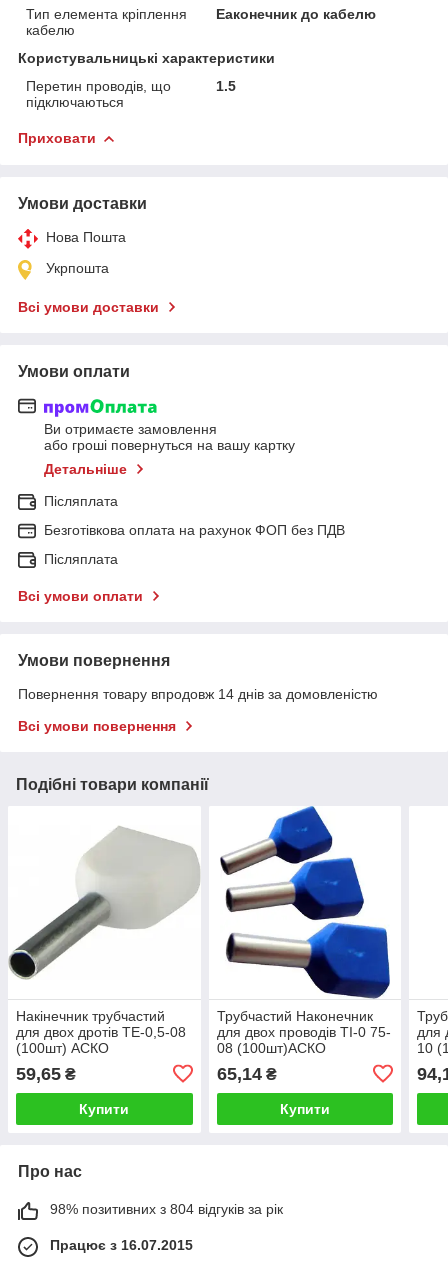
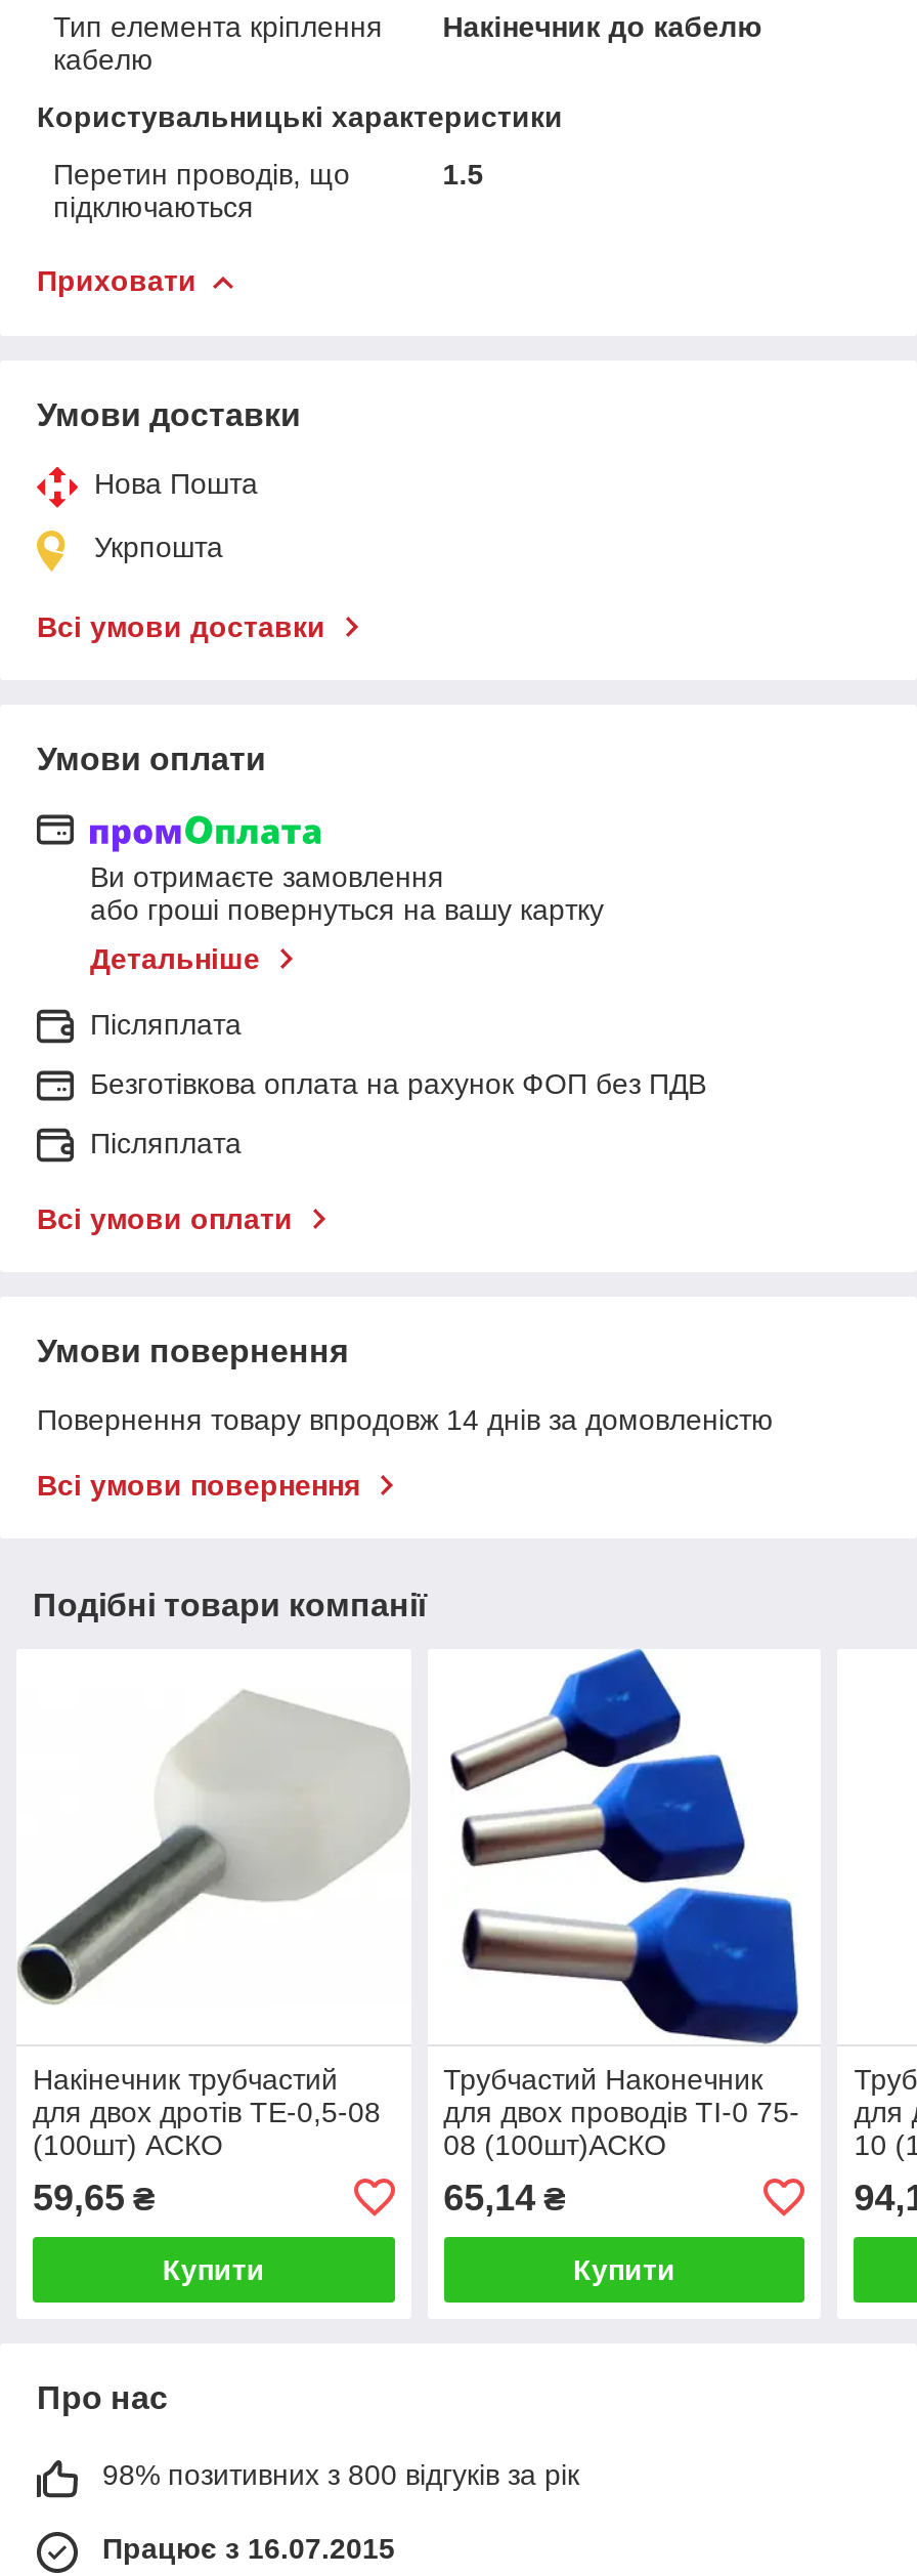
[216,6,376,22] Еаконечник до кабелю -> [443,10,762,43] Накінечник до кабелю
[50,1201,283,1217] 98% позитивних з 804 відгуків за рік -> [102,2458,579,2491] 98% позитивних з 800 відгуків за рік

